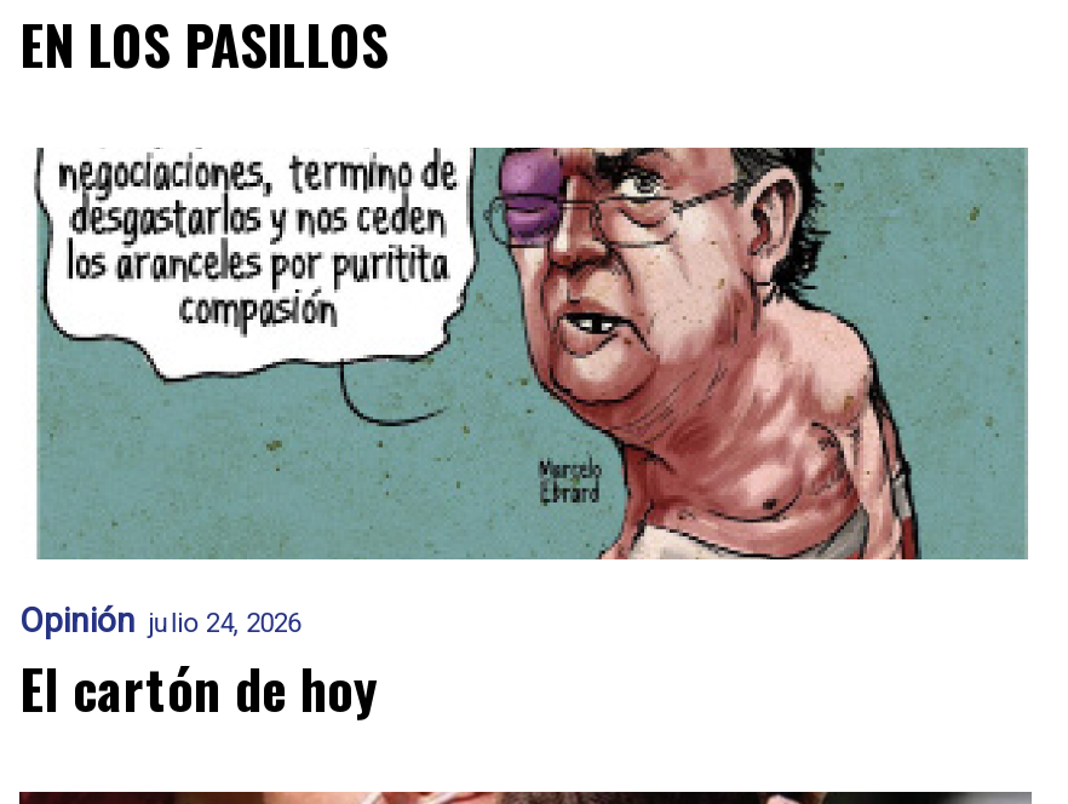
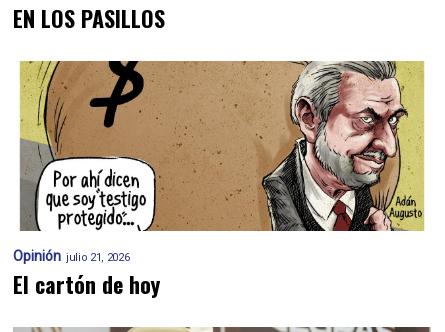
[19,145,1029,640] [image] | Opinión julio 24, 2026 -> [13,60,429,264] [image] | Opinión julio 21, 2026

